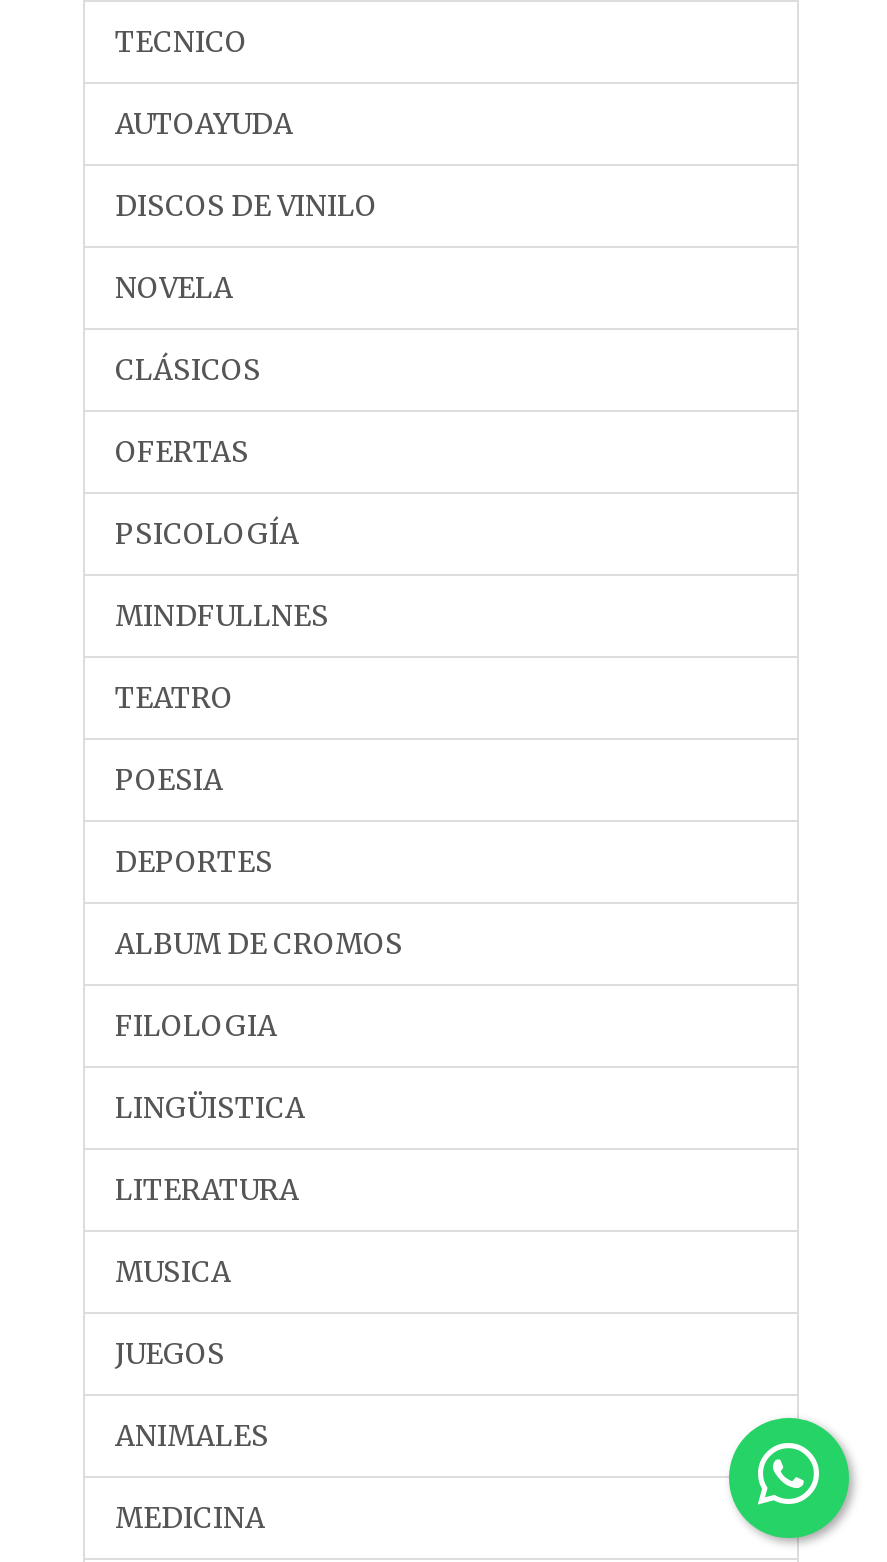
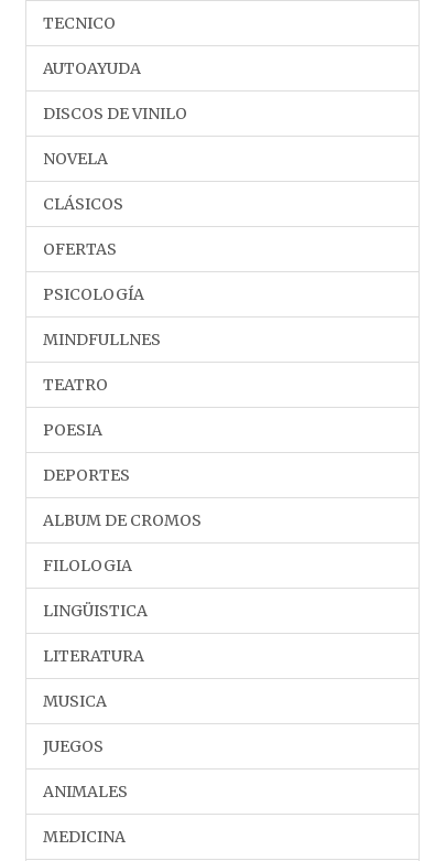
[725,1414,859,1548] [image] -> none

